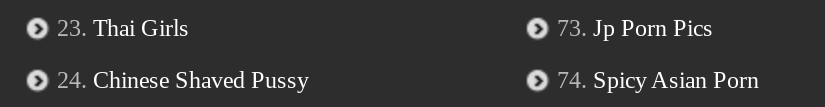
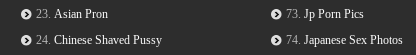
[57,14,189,42] 23. Thai Girls -> [36,7,108,21] 23. Asian Pron
[557,66,759,94] 74. Spicy Asian Porn -> [286,33,403,47] 74. Japanese Sex Photos

